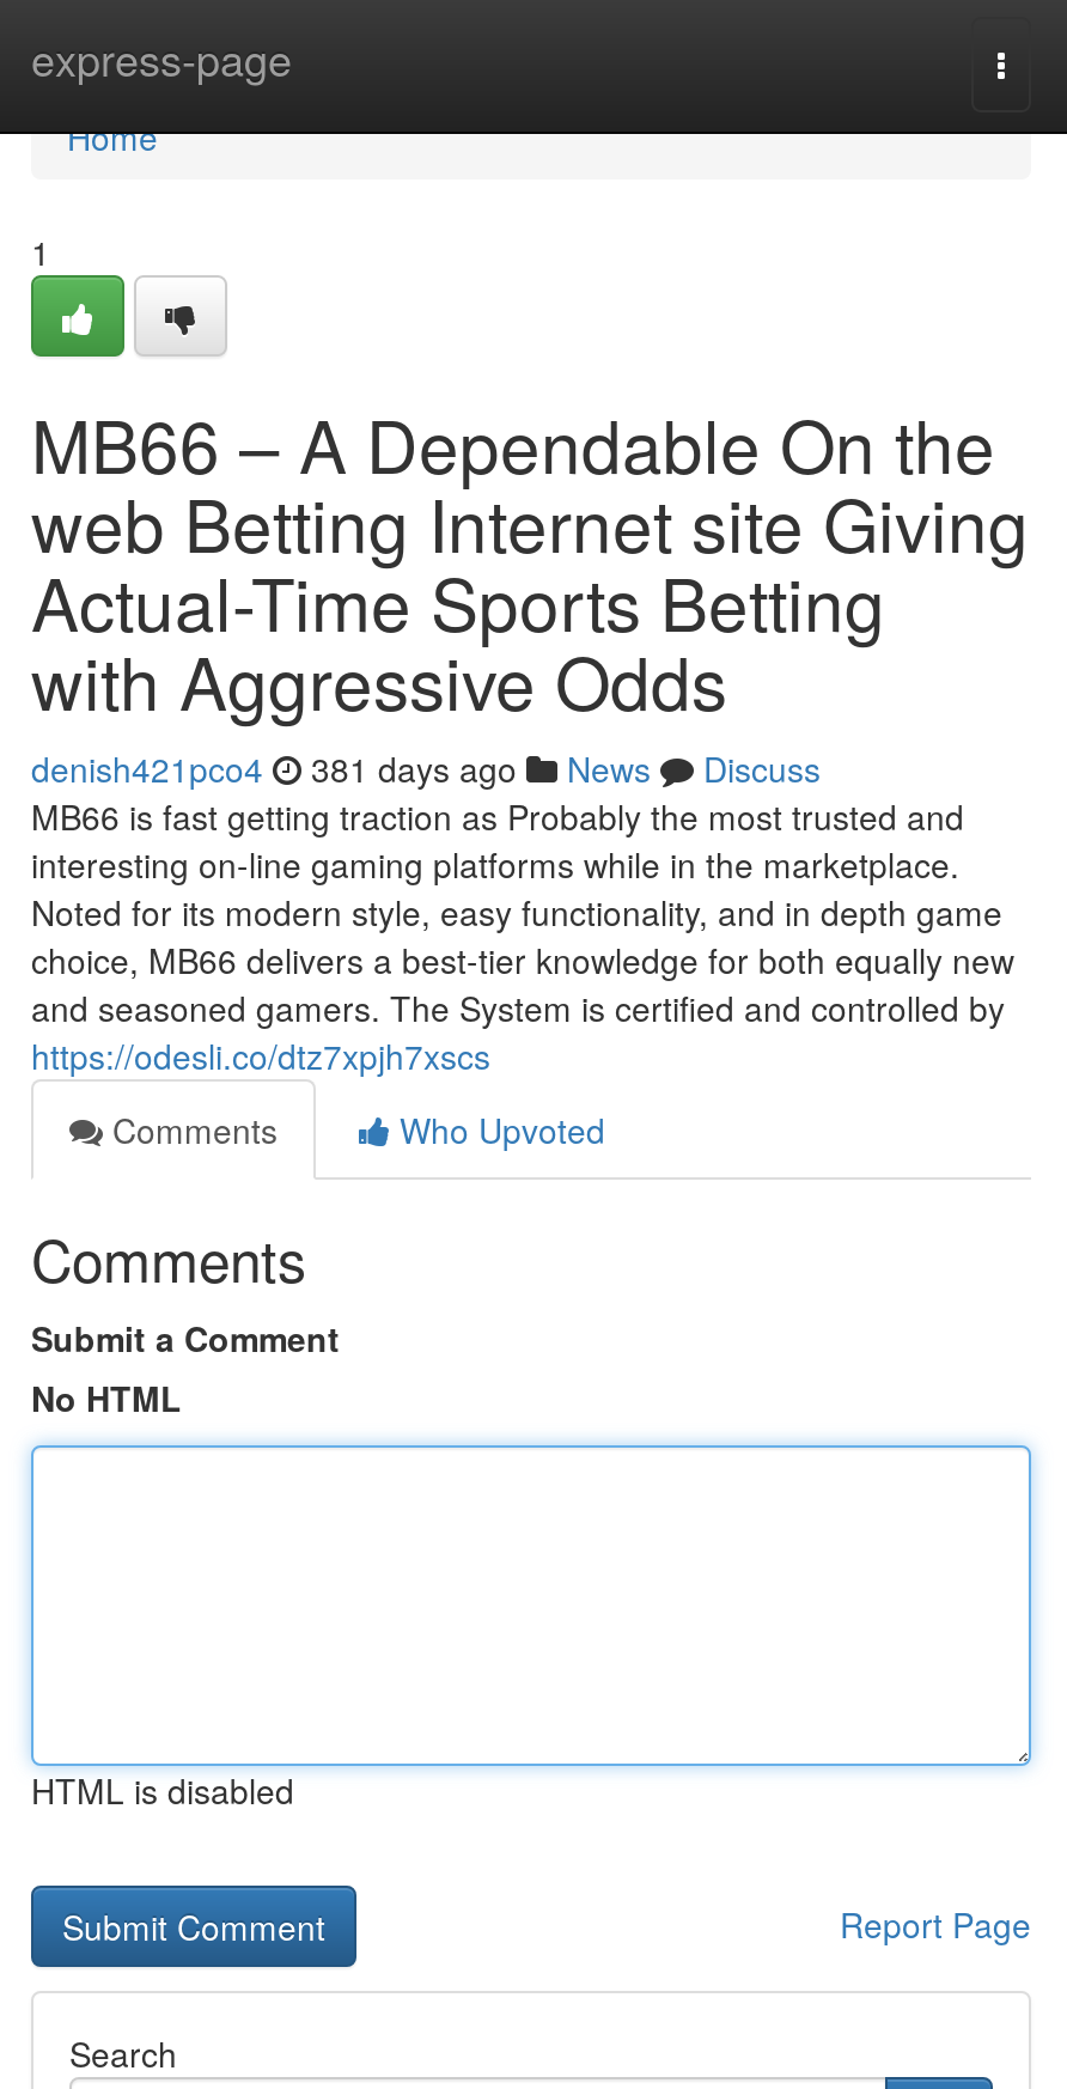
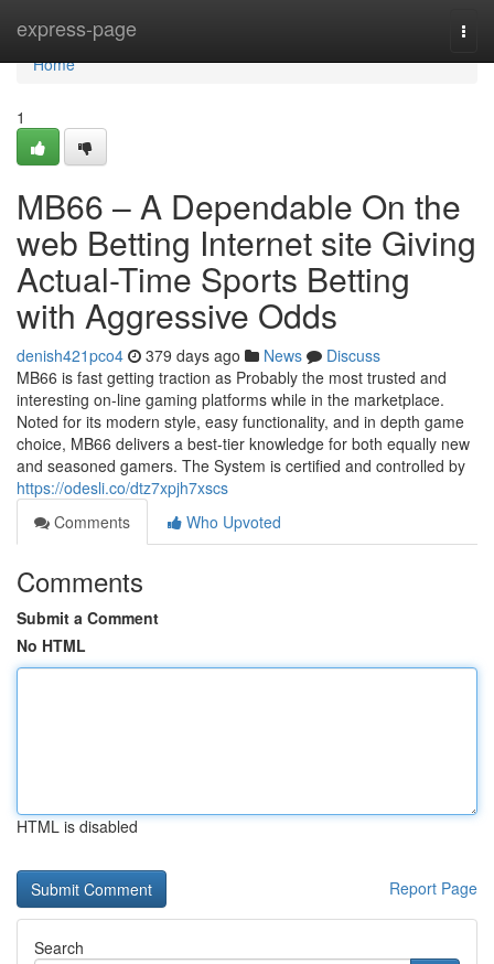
[31,744,821,792] denish421pco4 381 days ago News Discuss -> [17,344,380,366] denish421pco4 379 days ago News Discuss

